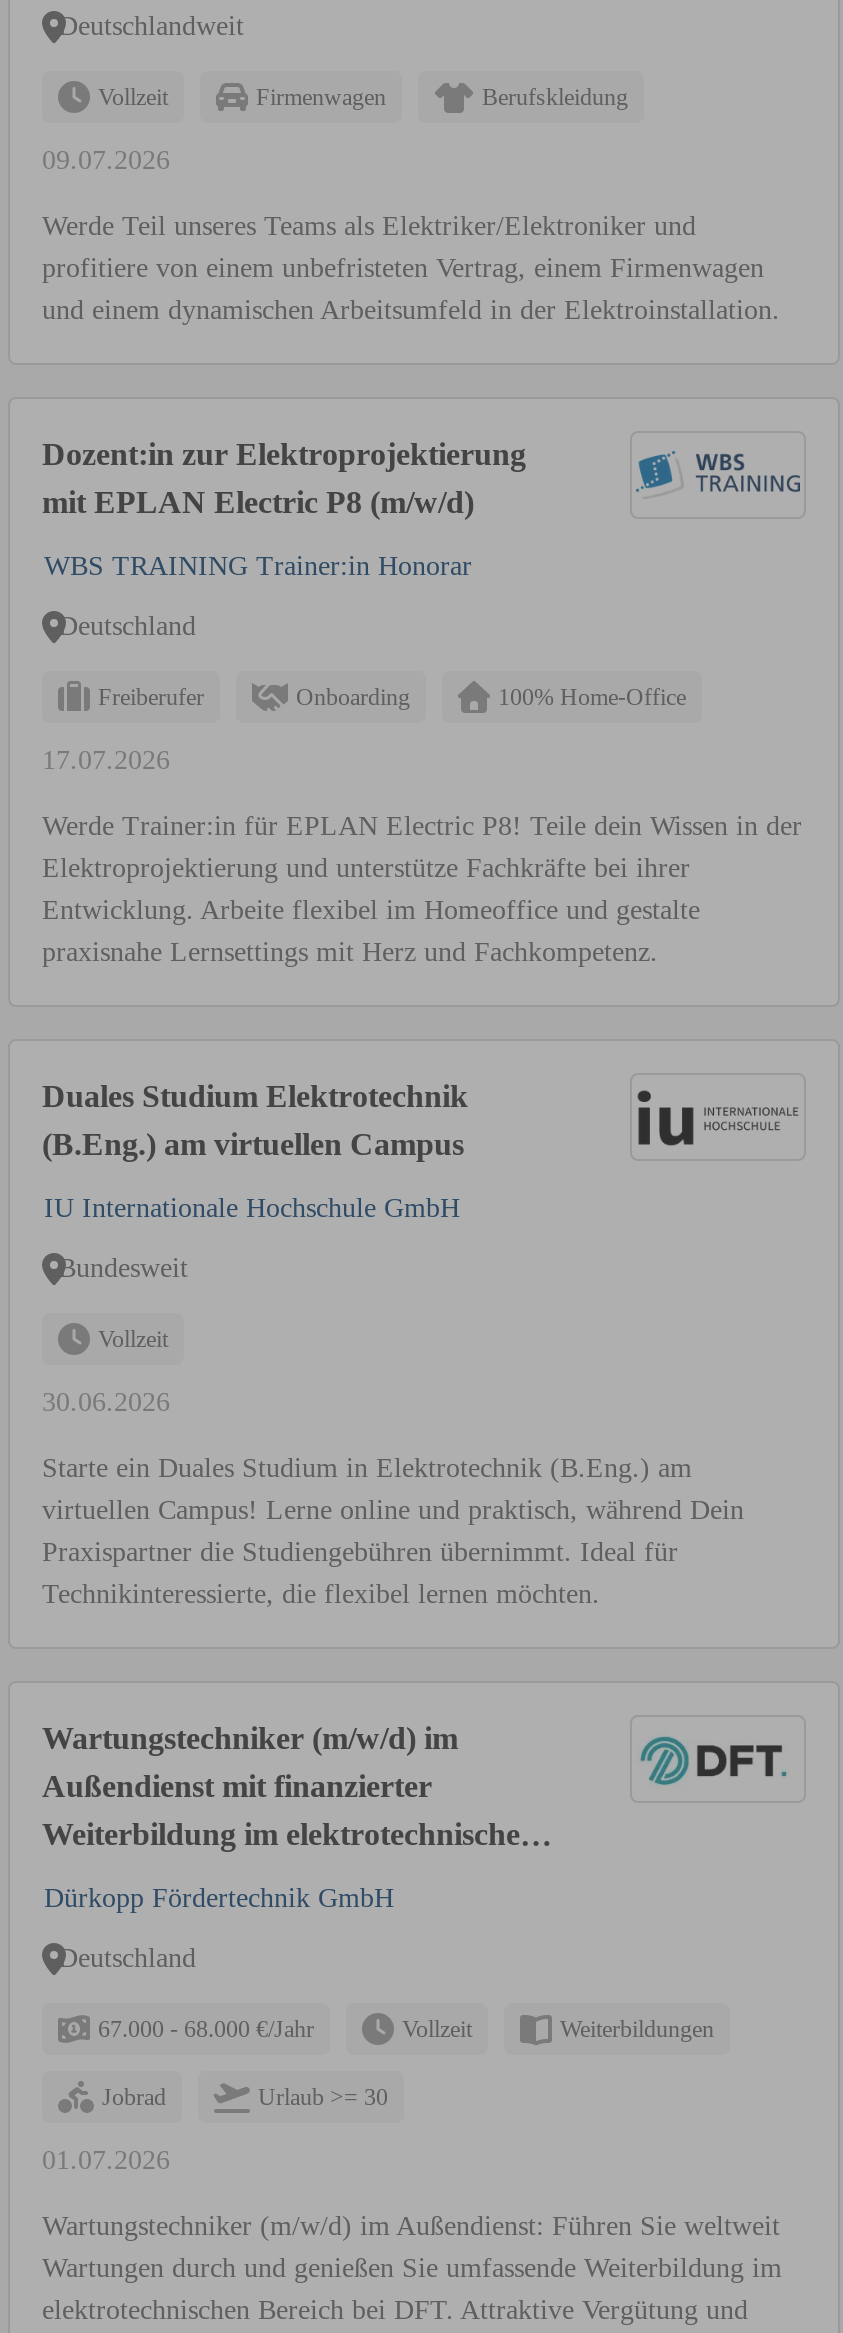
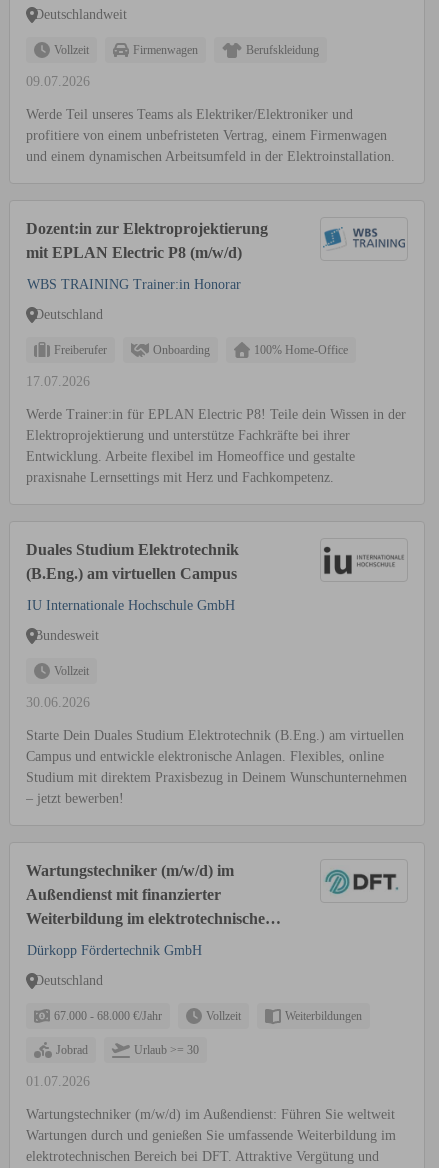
[42,1454,744,1610] Starte ein Duales Studium in Elektrotechnik (B.Eng.) am | virtuellen Campus! Lerne online und praktisch, während Dein | Praxispartner die Studiengebühren übernimmt. Ideal für | Technikinteressierte, die flexibel lernen möchten. -> [26,728,407,806] Starte Dein Duales Studium Elektrotechnik (B.Eng.) am virtuellen | Campus und entwickle elektronische Anlagen. Flexibles, online | Studium mit direktem Praxisbezug in Deinem Wunschunternehmen | – jetzt bewerben!

